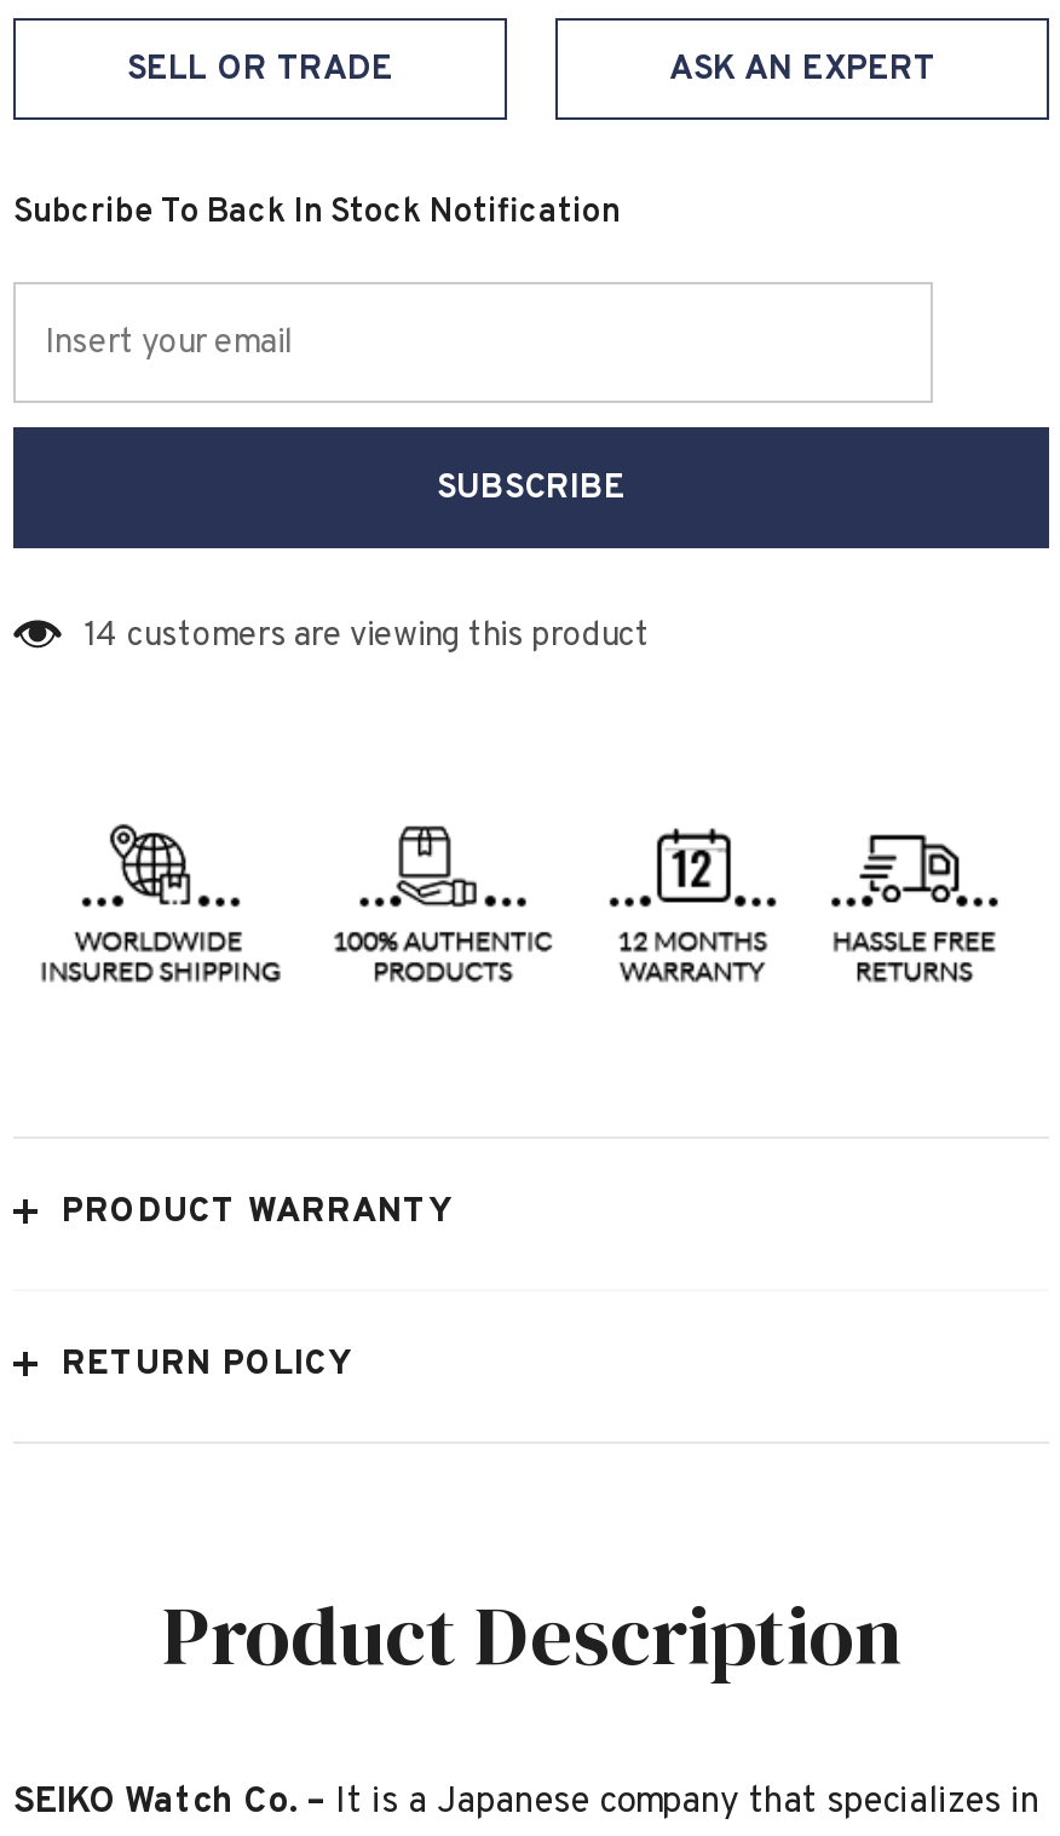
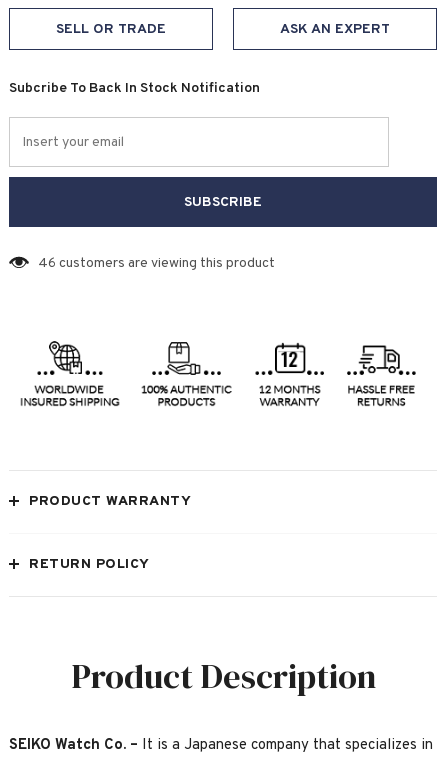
[83,617,650,658] 14 customers are viewing this product -> [38,255,275,272] 46 customers are viewing this product

